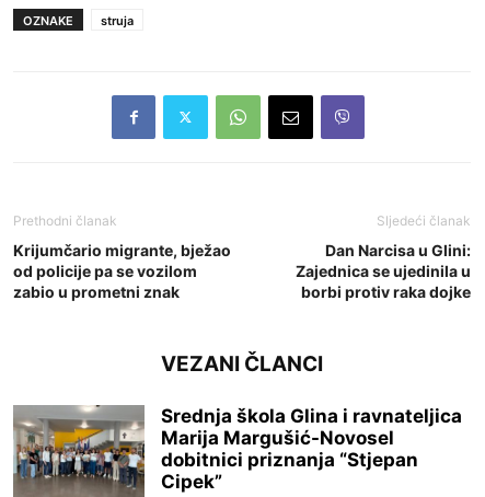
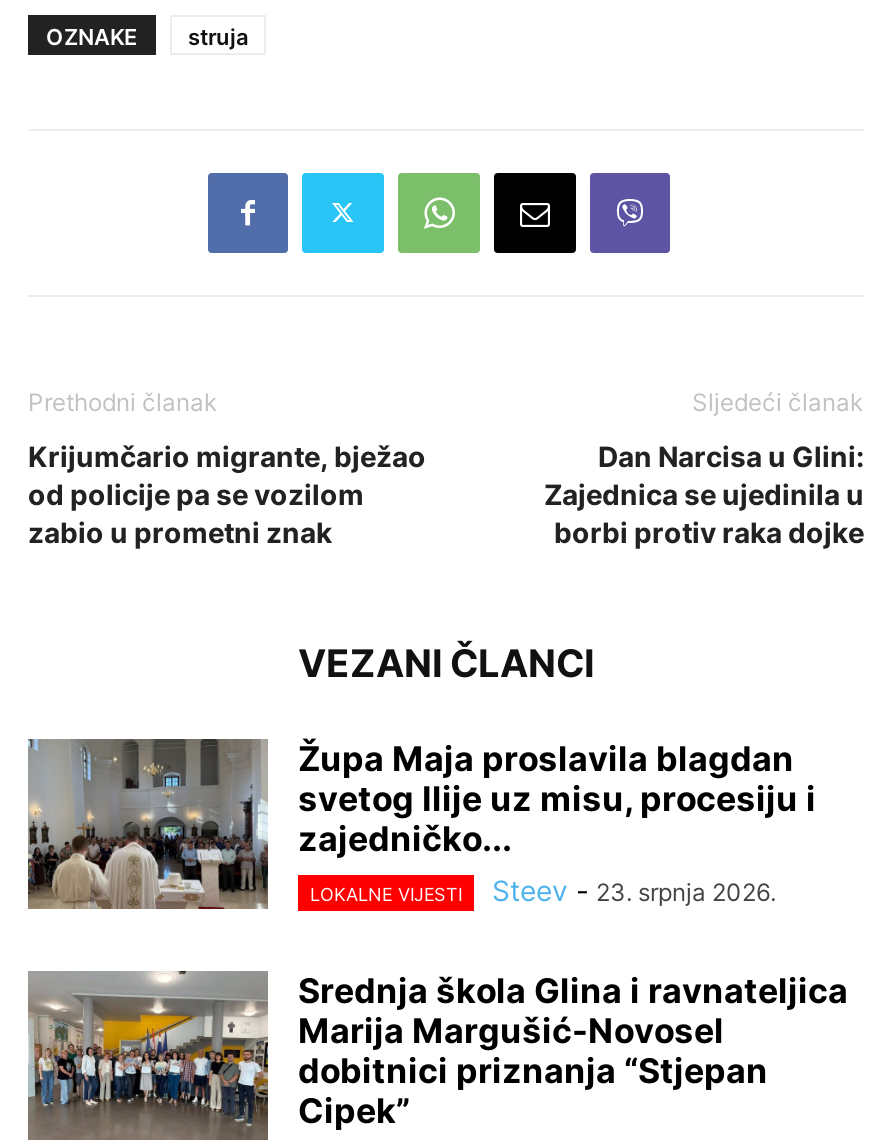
none -> [28,737,816,911] [image] | Župa Maja proslavila blagdan | svetog Ilije uz misu, procesiju i | zajedničko... | LOKALNE VIJESTI | Steev - 23. srpnja 2026.

